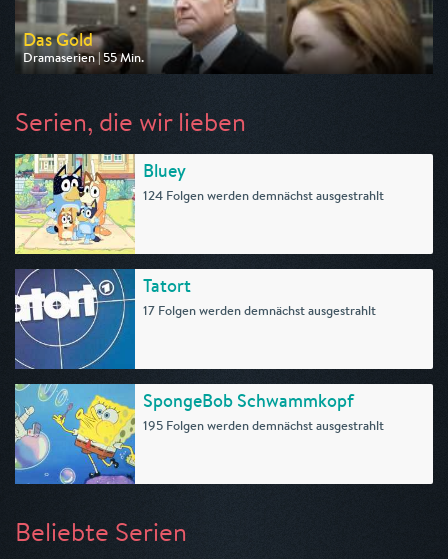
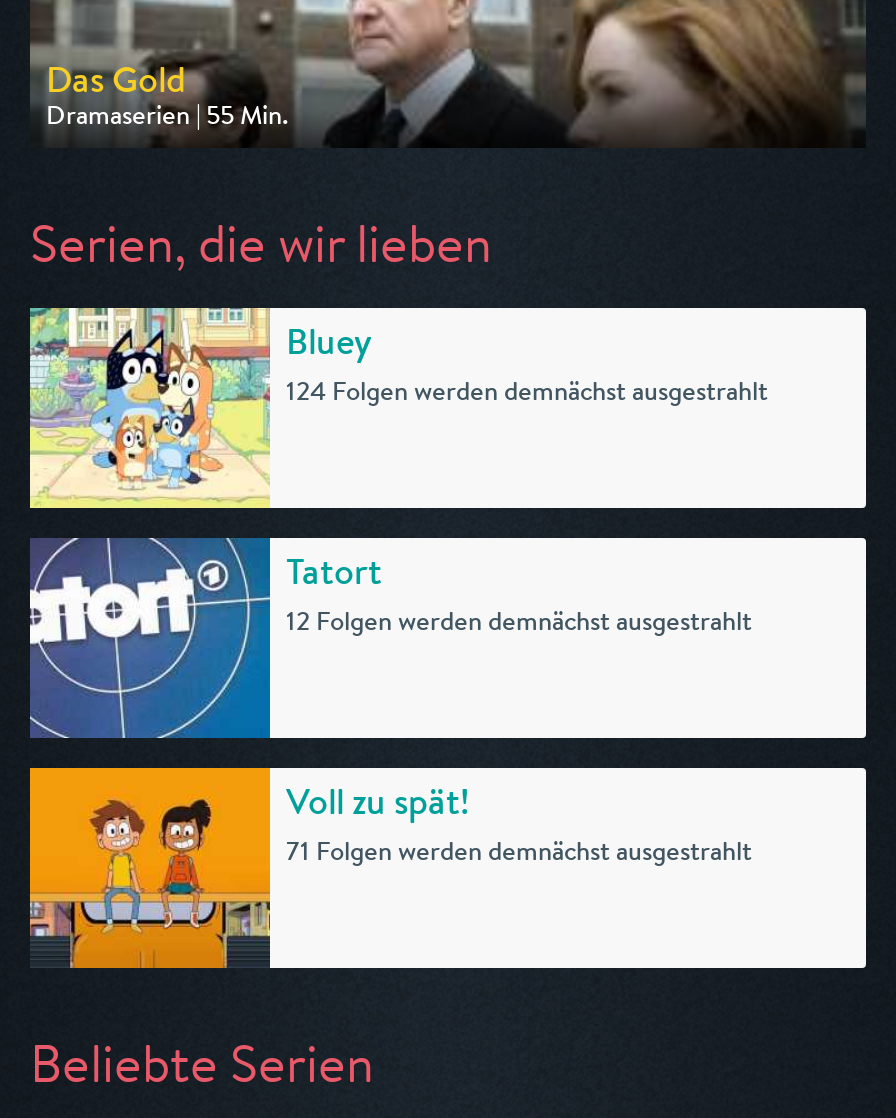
[143,302,376,319] 17 Folgen werden demnächst ausgestrahlt -> [286,604,752,638] 12 Folgen werden demnächst ausgestrahlt
[14,383,384,485] [image] | SpongeBob Schwammkopf | 195 Folgen werden demnächst ausgestrahlt -> [28,766,752,970] [image] | Voll zu spät! | 71 Folgen werden demnächst ausgestrahlt

